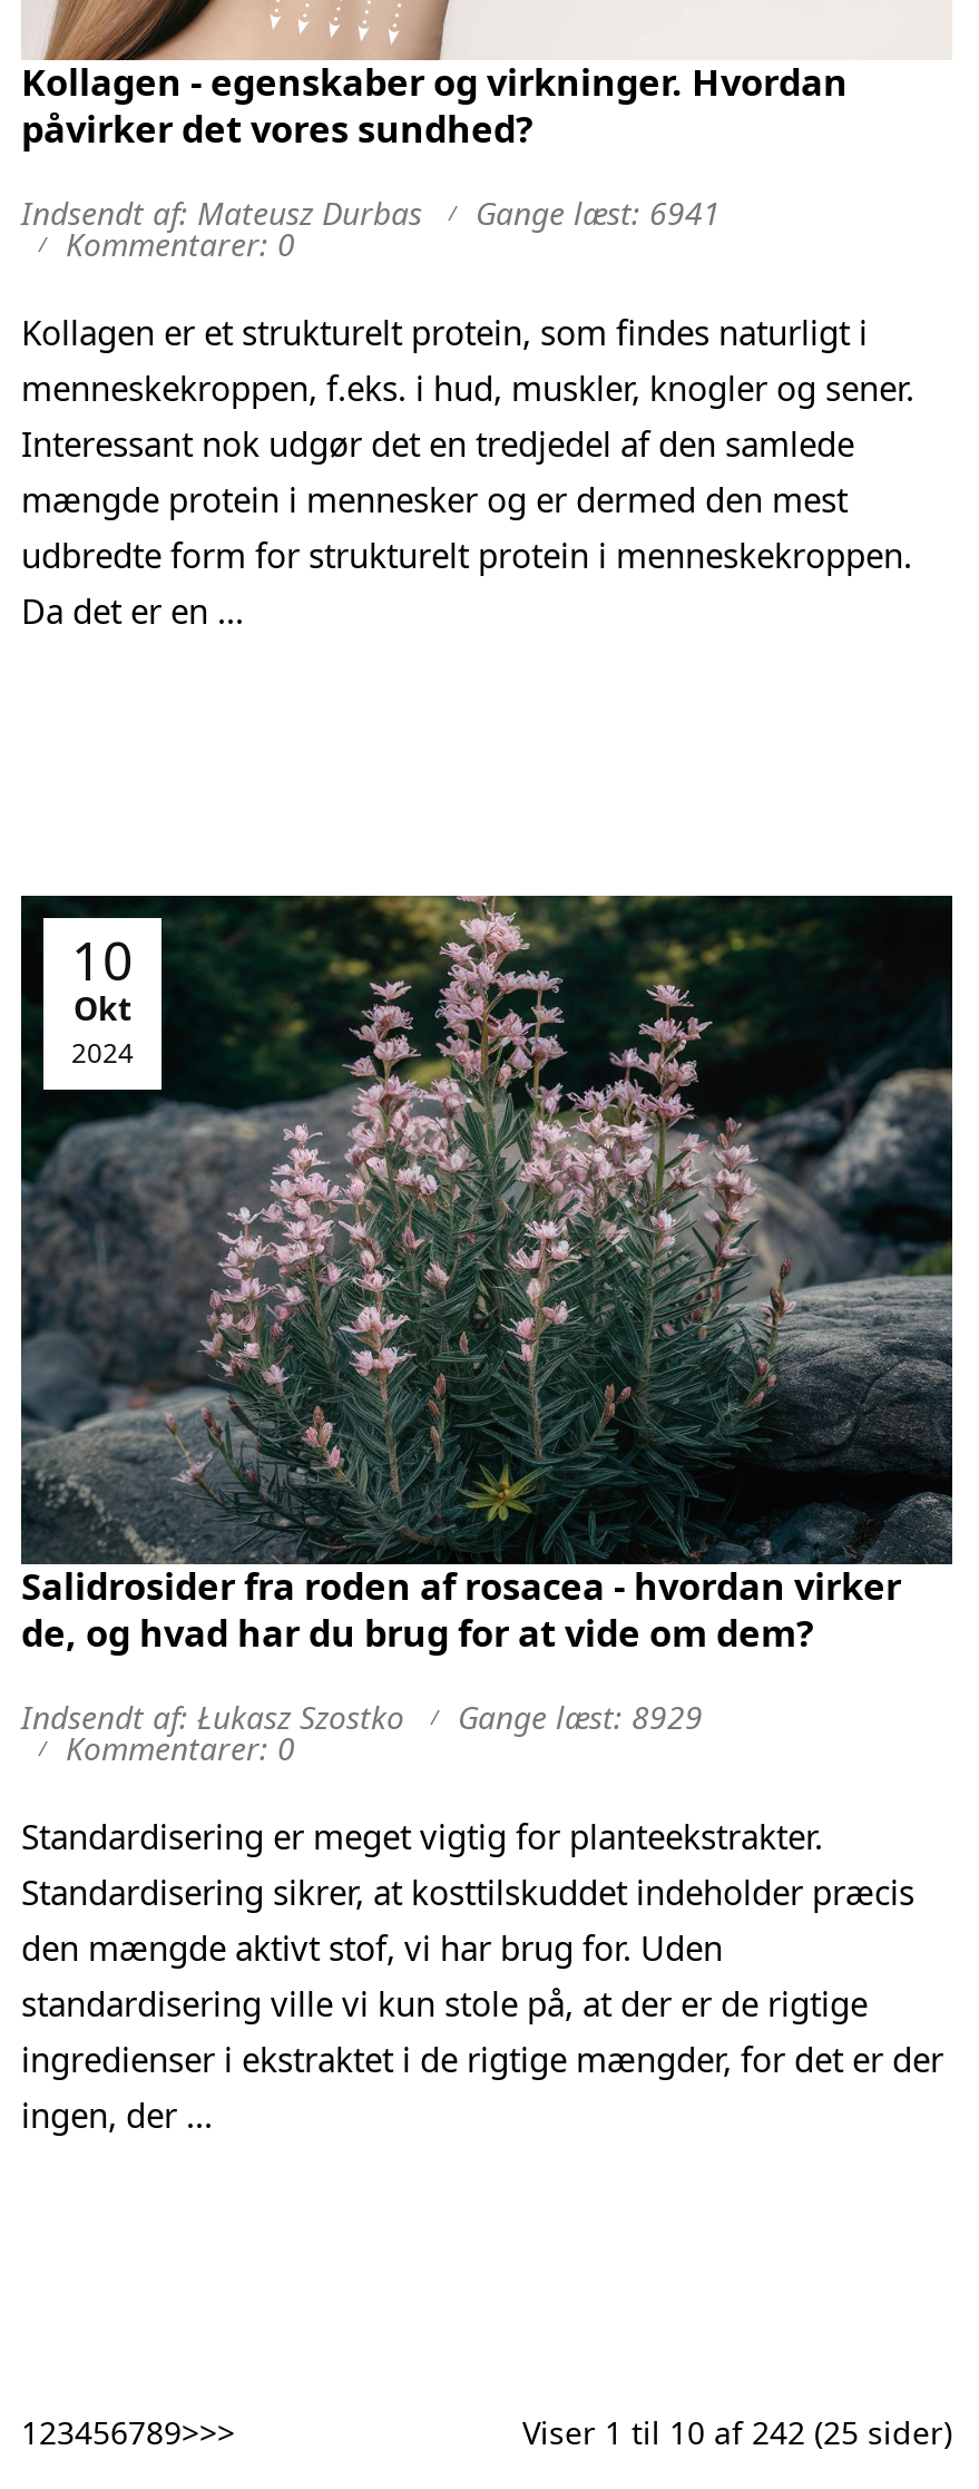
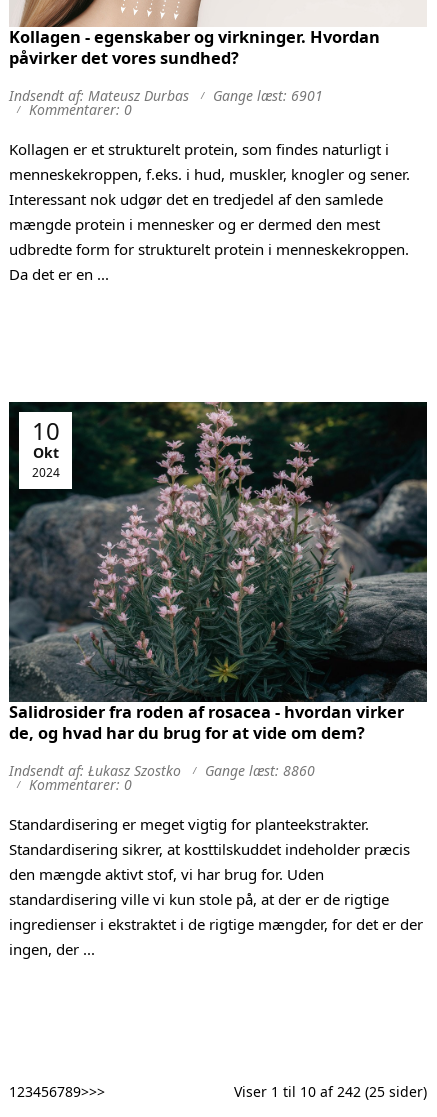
[21,199,721,230] Indsendt af: Mateusz Durbas Gange læst: 6941 -> [9,89,323,103] Indsendt af: Mateusz Durbas Gange læst: 6901
[21,1703,703,1734] Indsendt af: Łukasz Szostko Gange læst: 8929 -> [9,764,315,778] Indsendt af: Łukasz Szostko Gange læst: 8860

